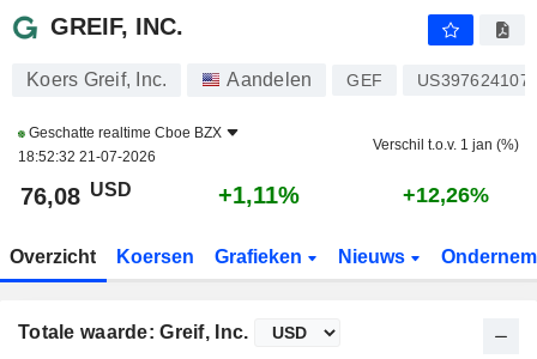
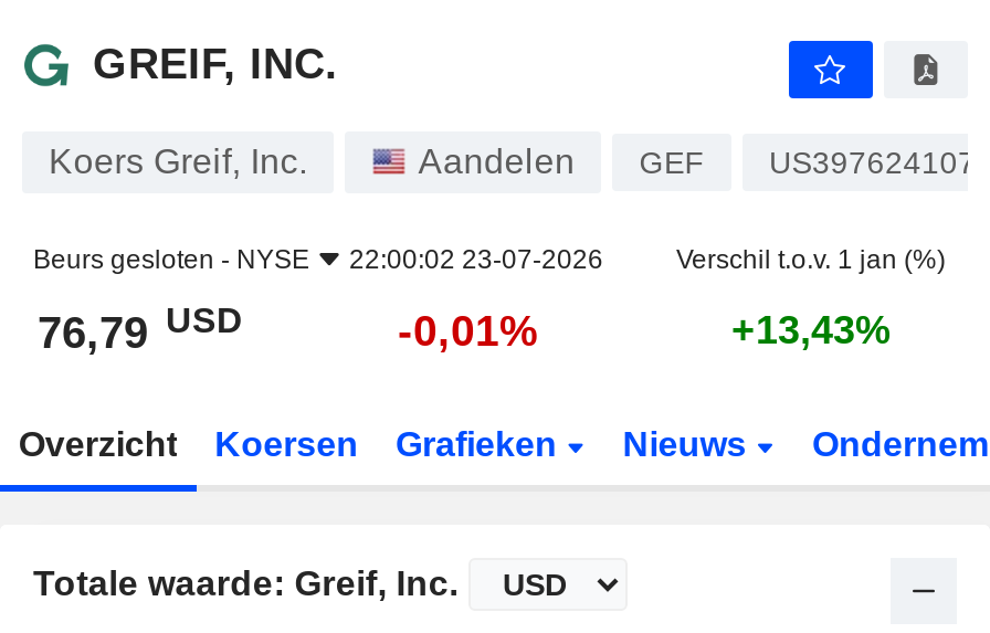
[18,124,222,165] Geschatte realtime Cboe BZX | 18:52:32 21-07-2026 -> [33,244,603,275] Beurs gesloten - NYSE | 22:00:02 23-07-2026
[20,179,132,209] 76,08 USD -> [38,300,243,357] 76,79 USD
[218,182,300,208] +1,11% -> [398,306,539,355] -0,01%
[403,183,489,207] +12,26% -> [731,308,891,352] +13,43%

